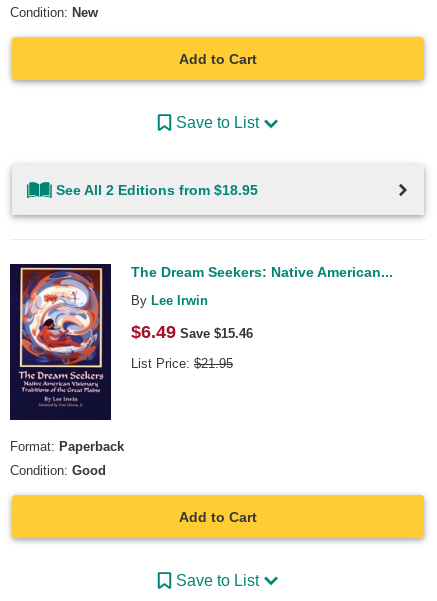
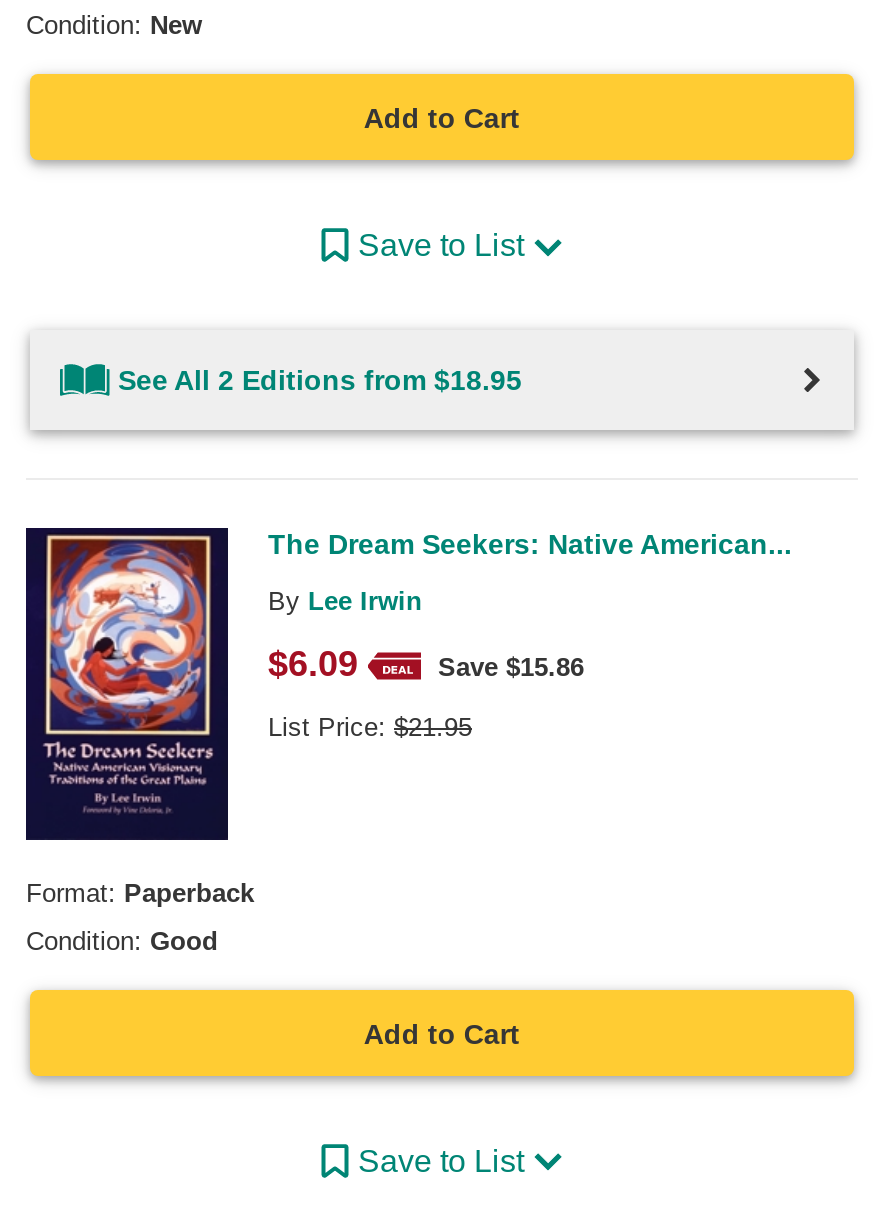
[131,322,253,342] $6.49 Save $15.46 -> [268,644,584,684] $6.09 | Save $15.86

